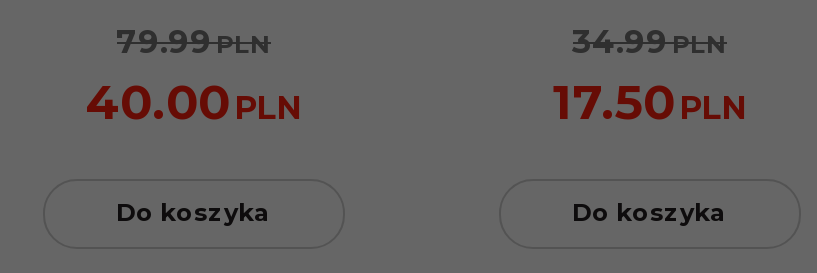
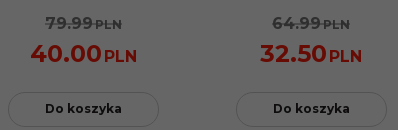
[553,23,745,131] 34.99 PLN | 17.50 PLN -> [260,14,362,68] 64.99 PLN | 32.50 PLN

